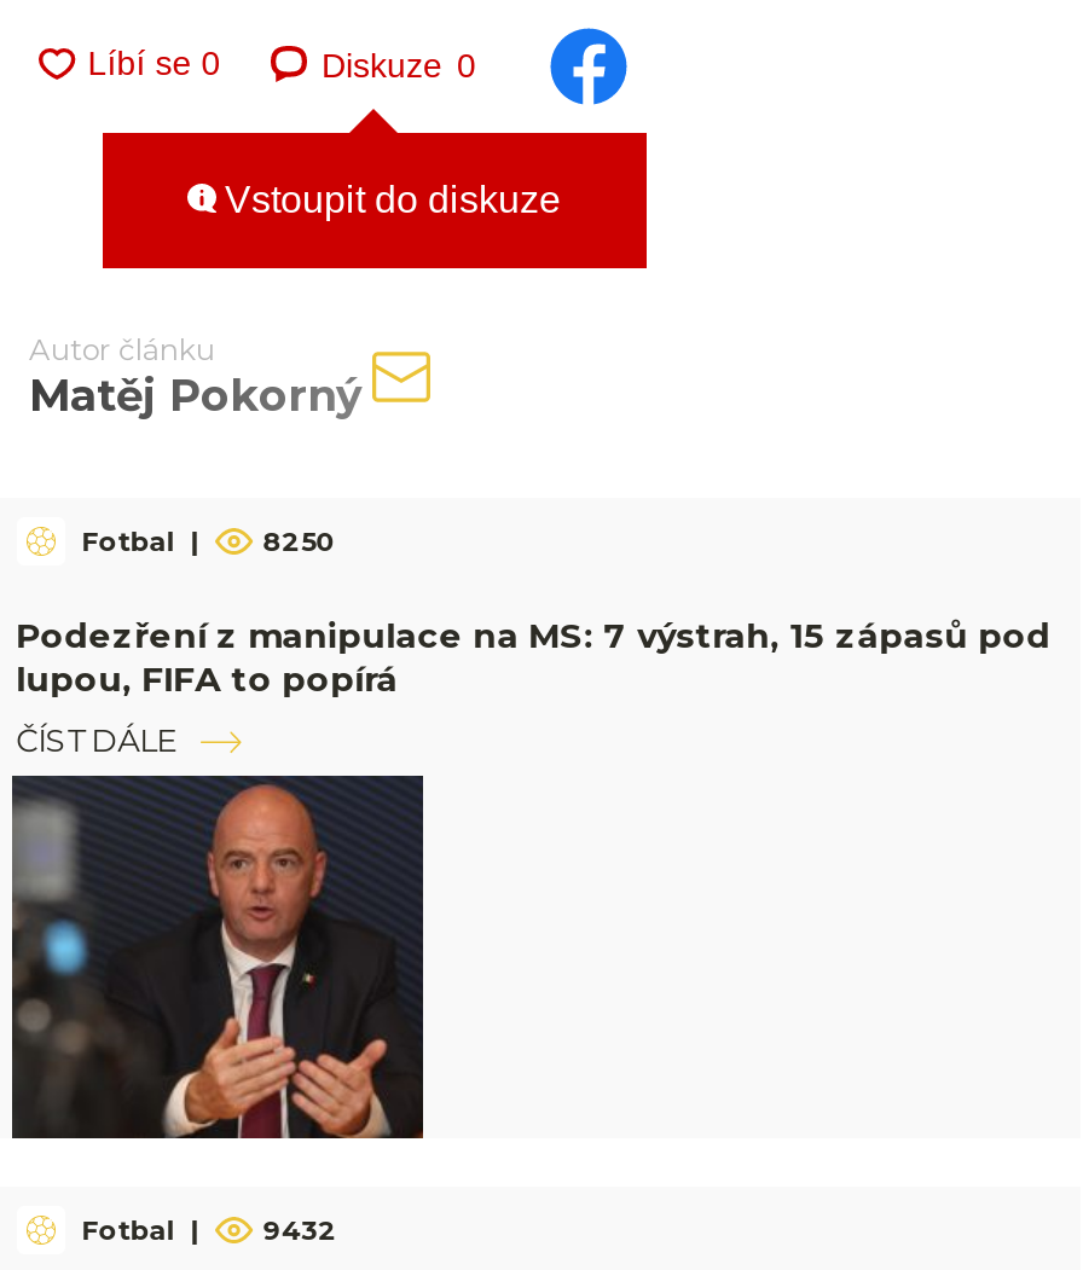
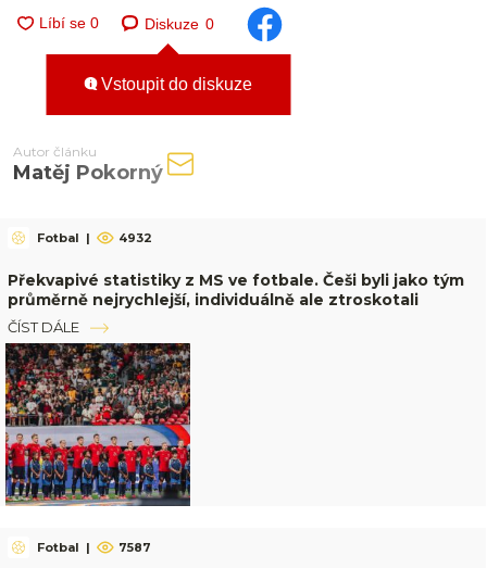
[263,524,335,558] 8250 -> [118,230,152,245] 4932
[16,614,1051,701] Podezření z manipulace na MS: 7 výstrah, 15 zápasů pod | lupou, FIFA to popírá -> [7,271,464,310] Překvapivé statistiky z MS ve fotbale. Češi byli jako tým | průměrně nejrychlejší, individuálně ale ztroskotali
[10,776,425,1246] [image] | 9432 -> [4,342,191,555] [image] | 7587

